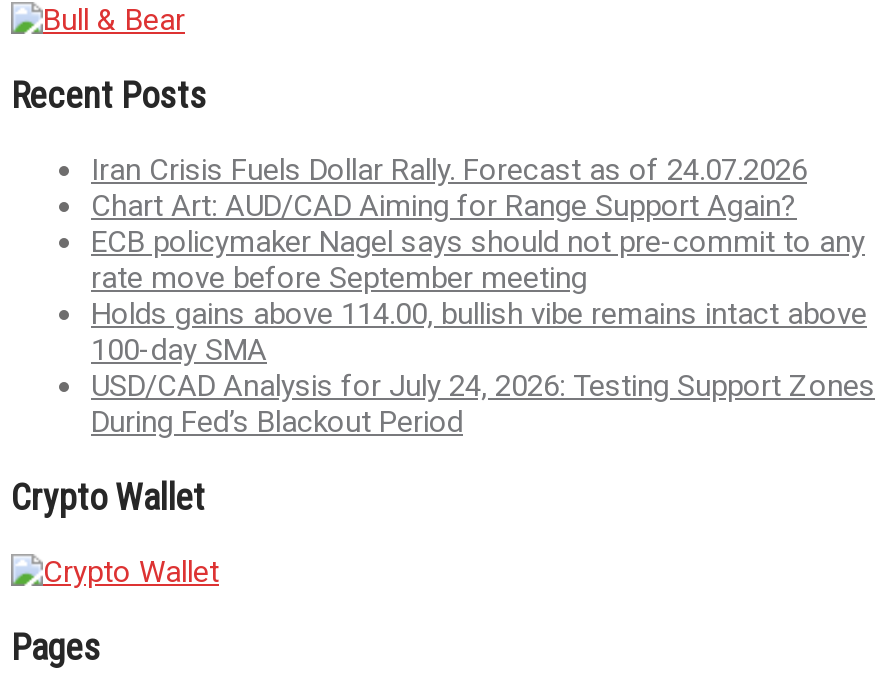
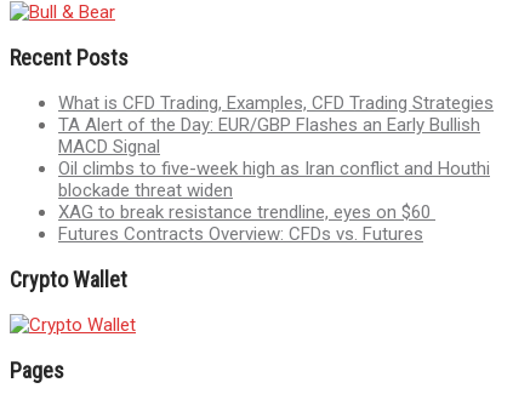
[91,152,875,440] Iran Crisis Fuels Dollar Rally. Forecast as of 24.07.2026 | Chart Art: AUD/CAD Aiming for Range Support Again? | ECB policymaker Nagel says should not pre-commit to any | rate move before September meeting | Holds gains above 114.00, bullish vibe remains intact above | 100-day SMA | USD/CAD Analysis for July 24, 2026: Testing Support Zones | During Fed’s Blackout Period -> [58,92,494,245] What is CFD Trading, Examples, CFD Trading Strategies | TA Alert of the Day: EUR/GBP Flashes an Early Bullish | MACD Signal | Oil climbs to five-week high as Iran conflict and Houthi | blockade threat widen | XAG to break resistance trendline, eyes on $60 | Futures Contracts Overview: CFDs vs. Futures

